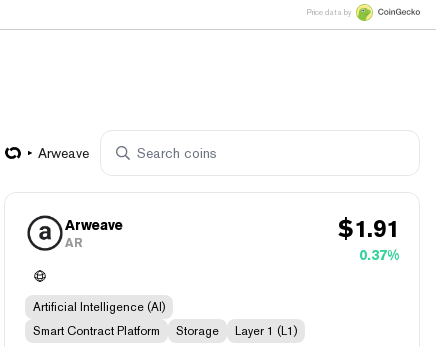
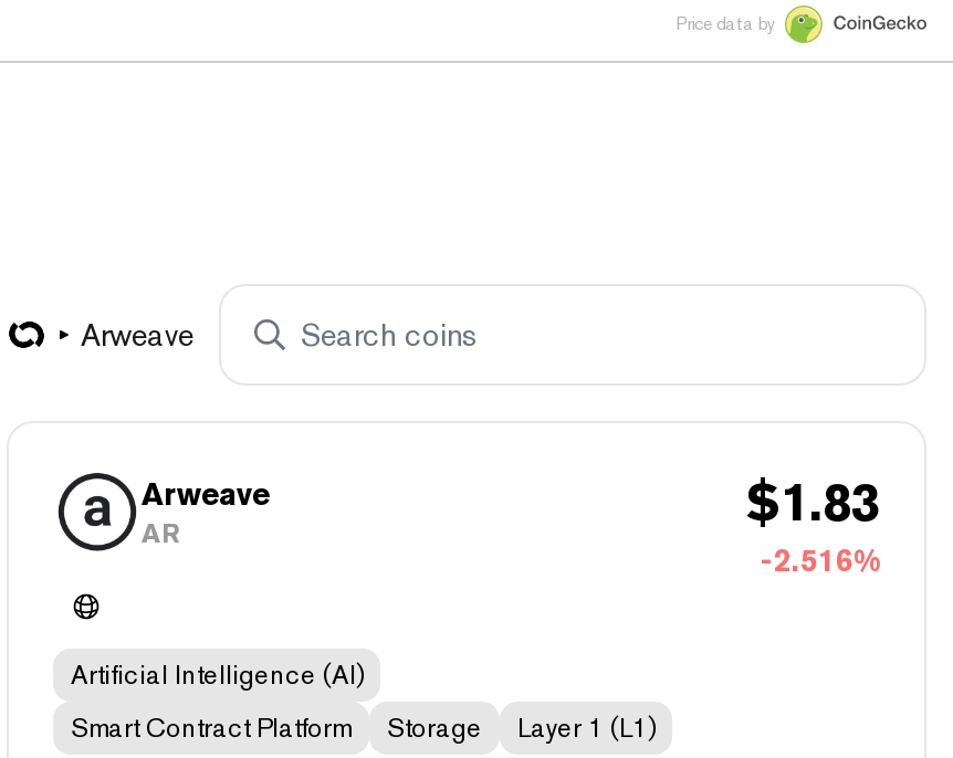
[338,215,399,243] $1.91 -> [745,472,880,533] $1.83
[359,247,399,263] 0.37% -> [761,542,880,578] -2.516%

